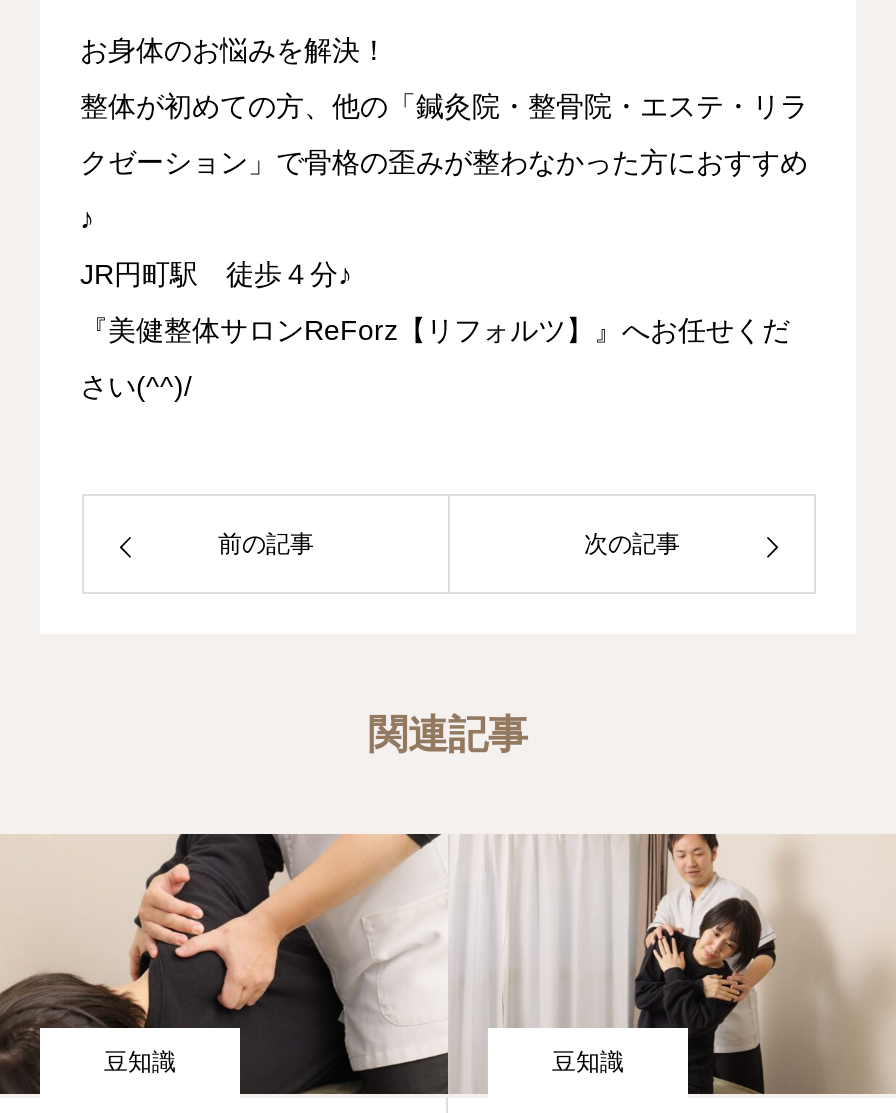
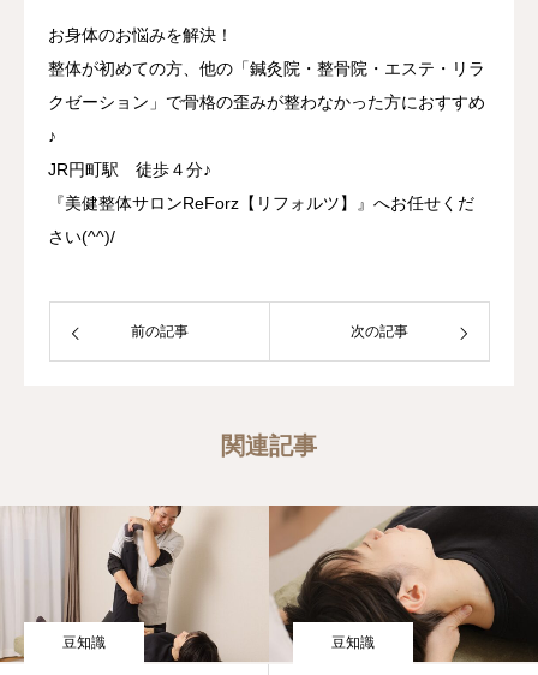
[6,832,890,1096] [image] -> [4,504,534,663] [image]

